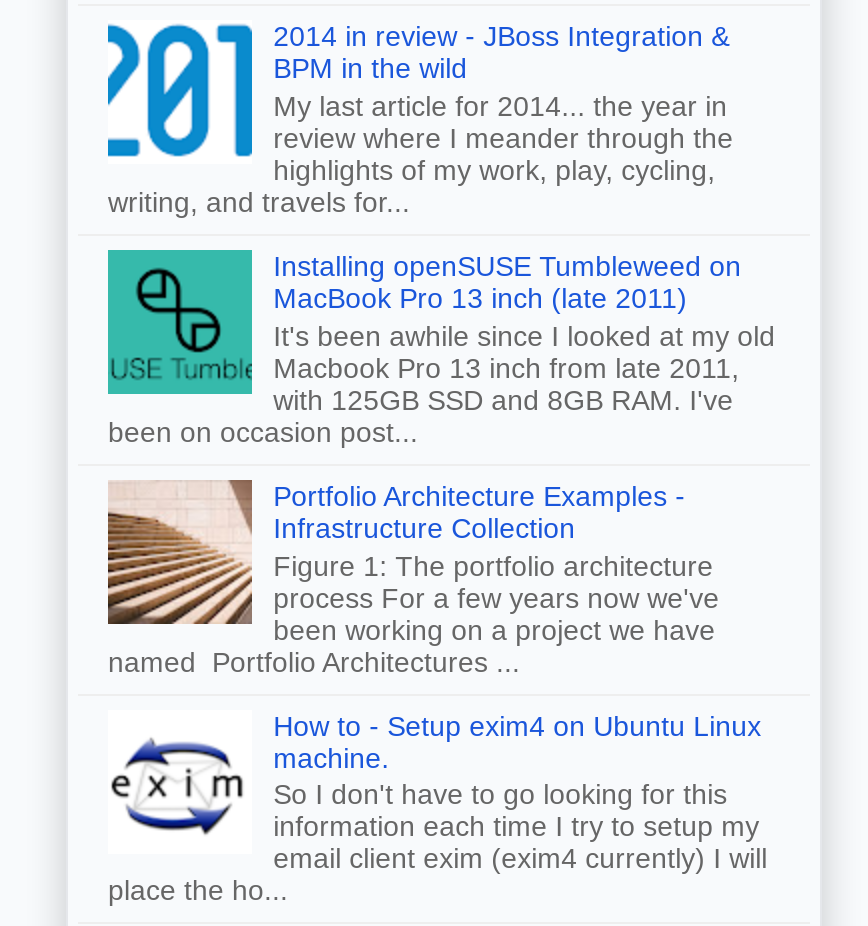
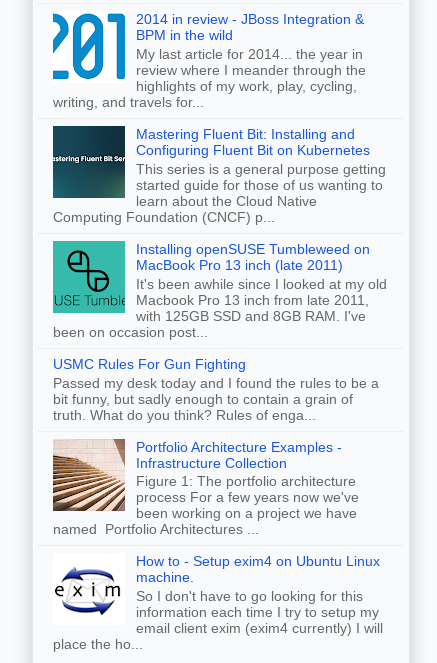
none -> [52,125,386,225] [image] | Mastering Fluent Bit: Installing and | Configuring Fluent Bit on Kubernetes | This series is a general purpose getting | started guide for those of us wanting to | learn about the Cloud Native | Computing Foundation (CNCF) p...
none -> [53,356,379,423] USMC Rules For Gun Fighting | Passed my desk today and I found the rules to be a | bit funny, but sadly enough to contain a grain of | truth. What do you think? Rules of enga...

